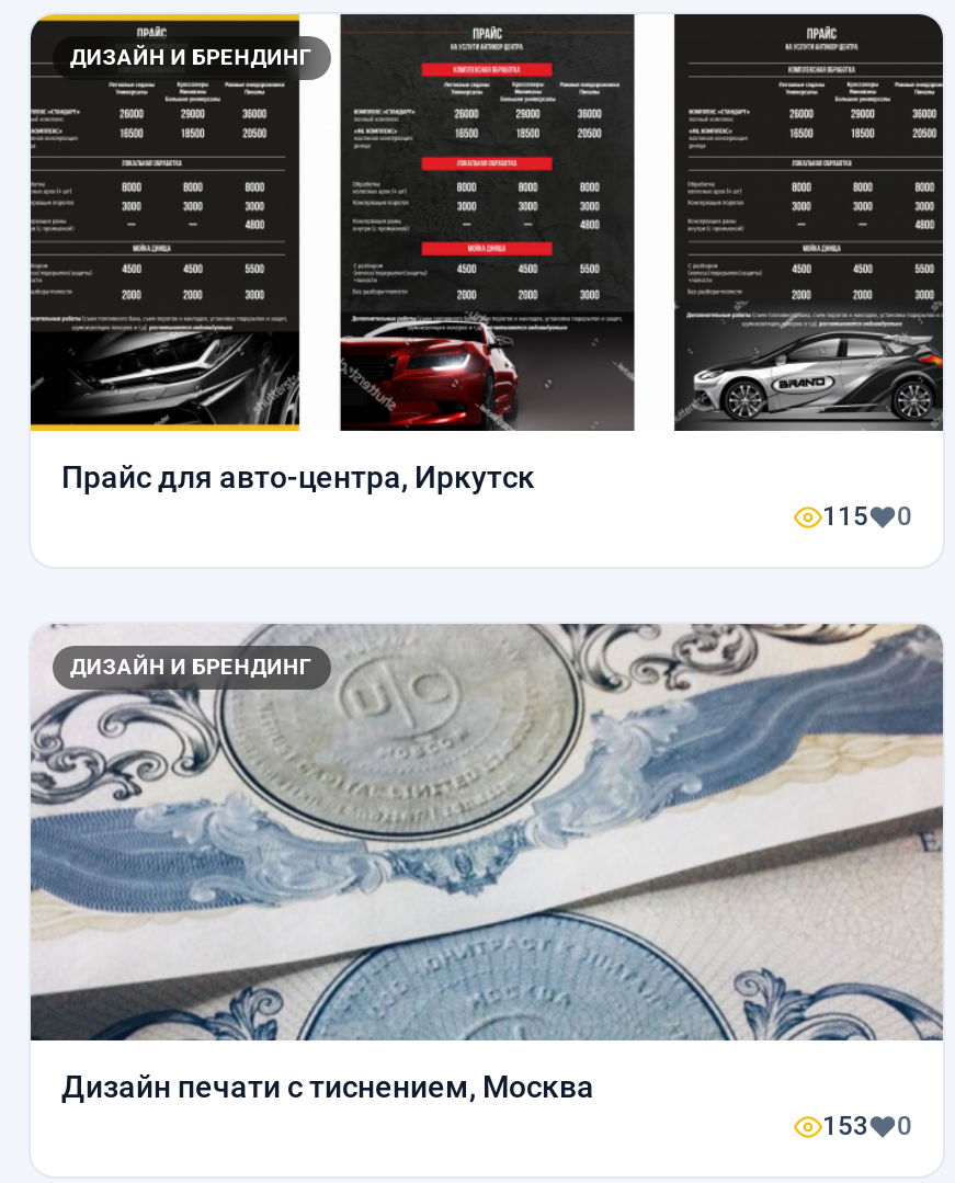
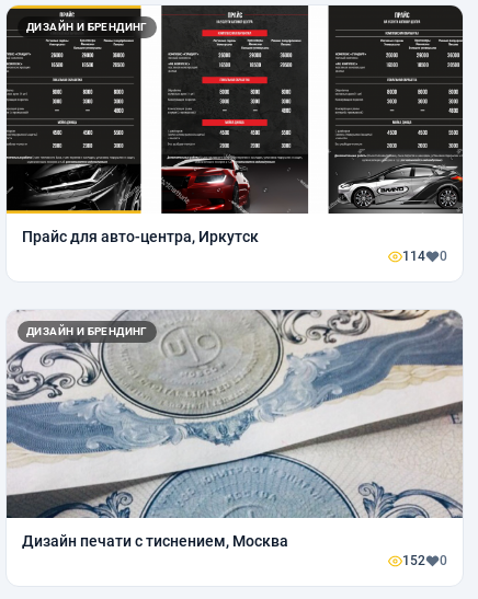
[822,501,912,532] 115 0 -> [402,249,447,264] 114 0
[822,1111,912,1141] 153 0 -> [402,553,447,568] 152 0

